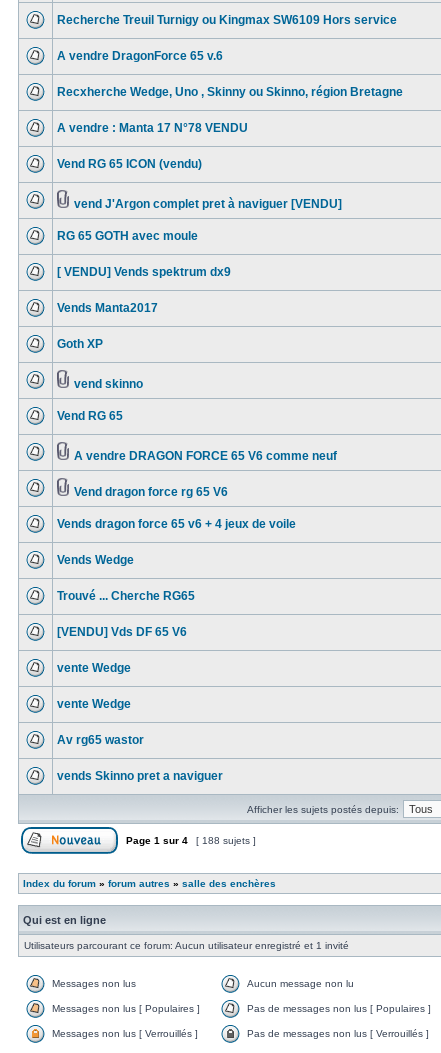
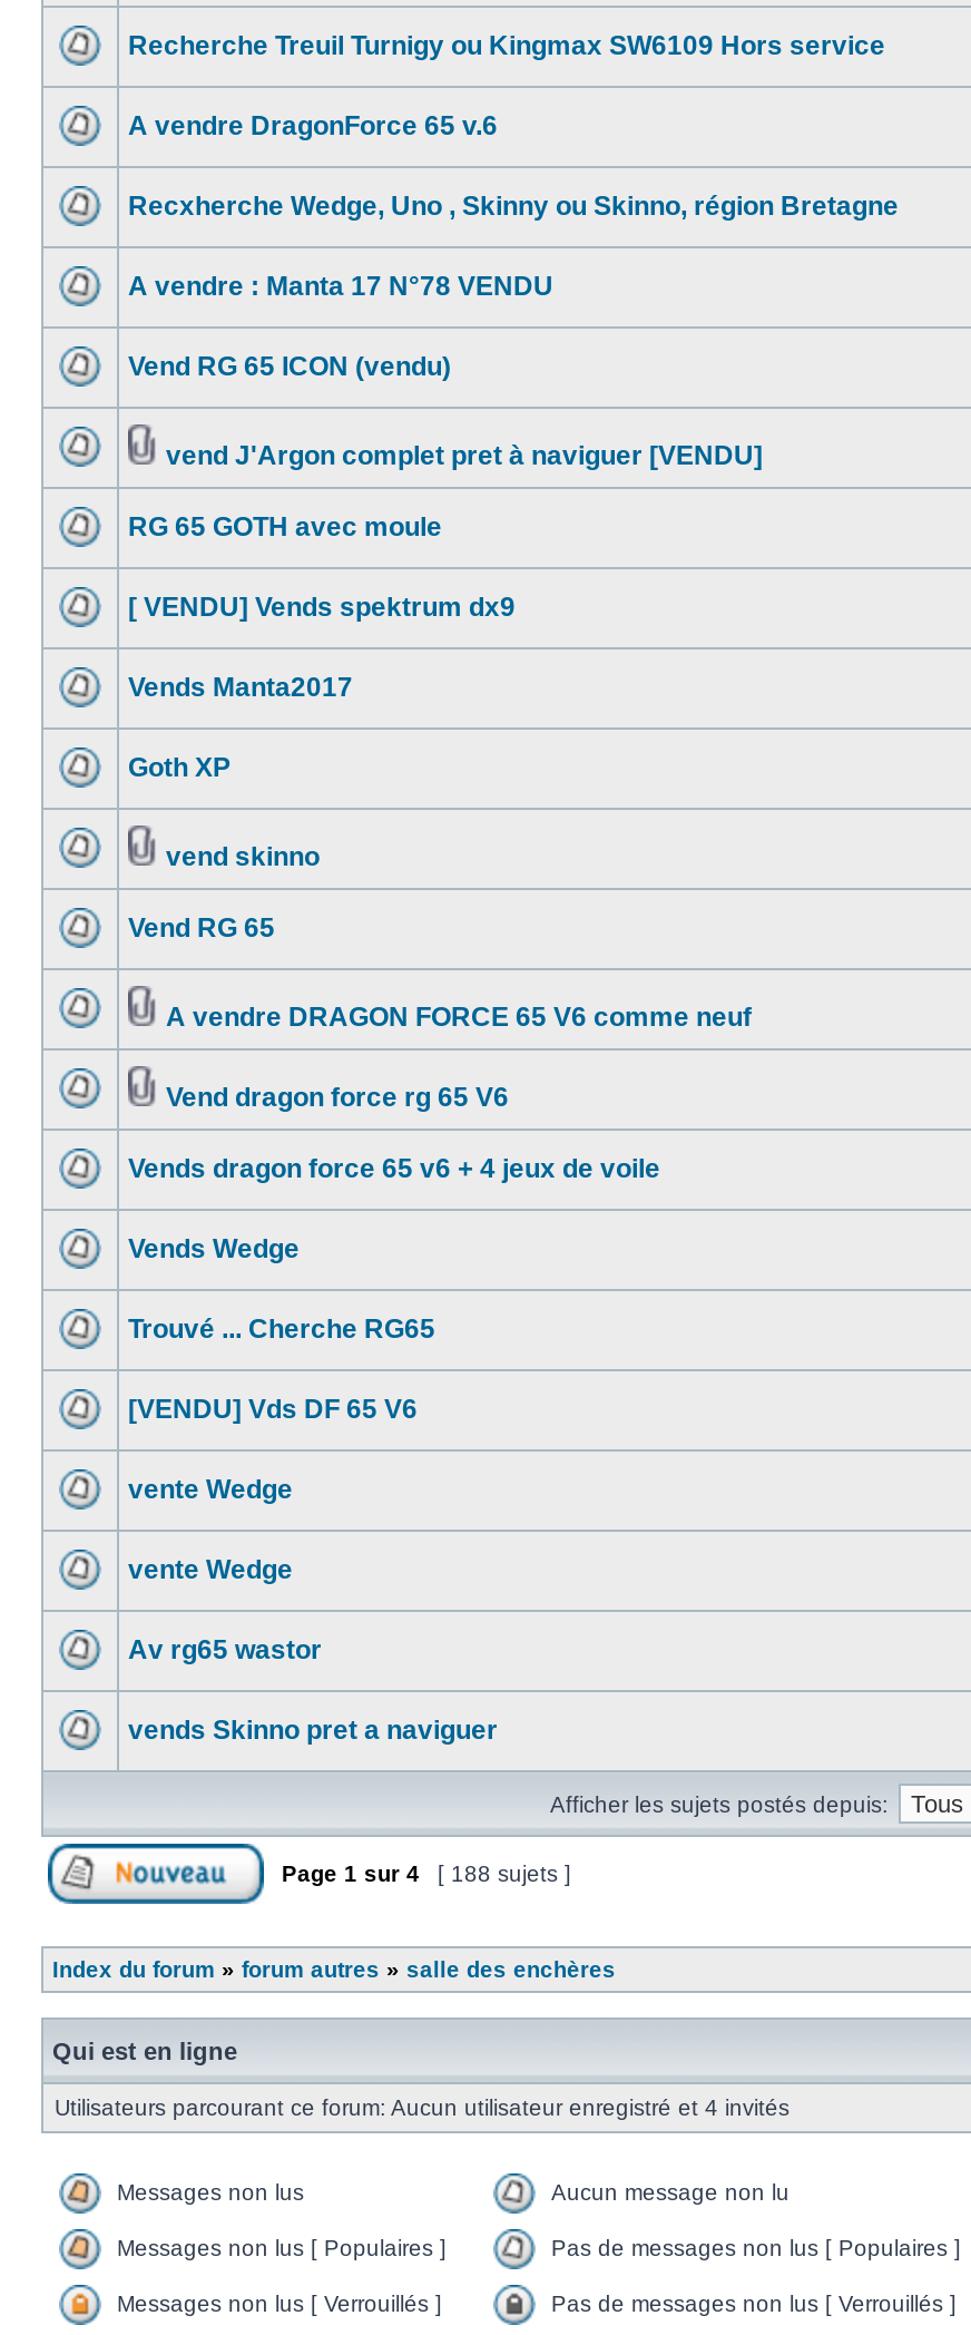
[24,940,349,951] Utilisateurs parcourant ce forum: Aucun utilisateur enregistré et 1 invité -> [55,2095,789,2120] Utilisateurs parcourant ce forum: Aucun utilisateur enregistré et 4 invités

